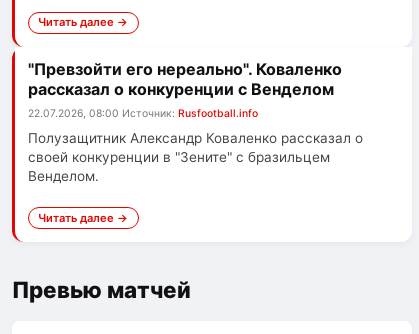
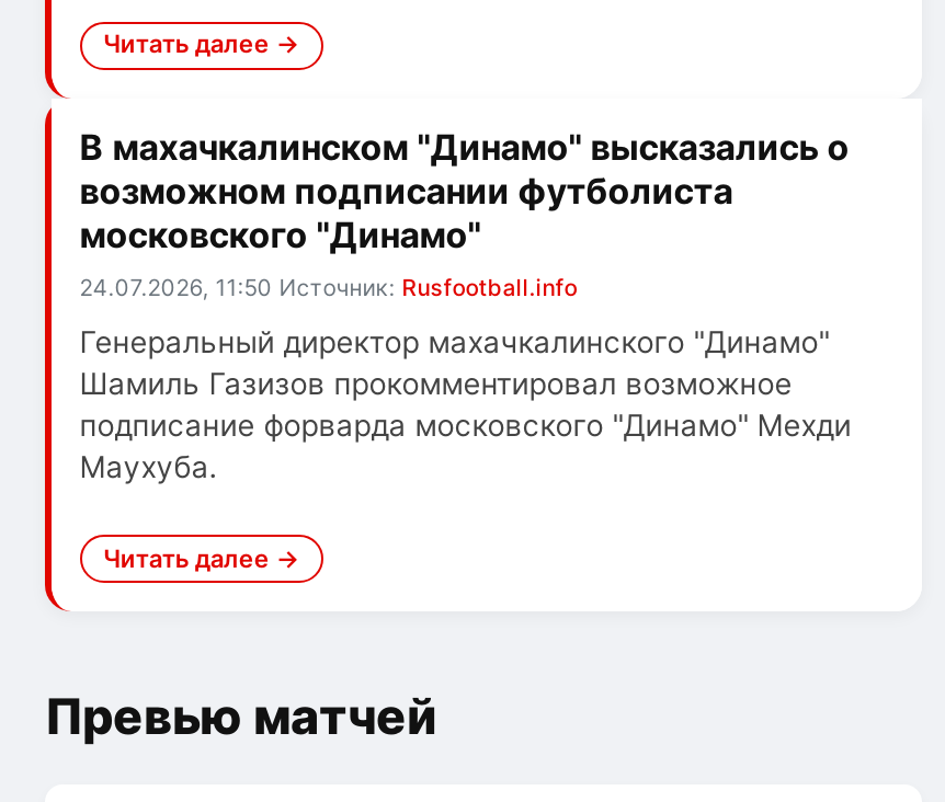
[28,59,342,120] "Превзойти его нереально". Коваленко | рассказал о конкуренции с Венделом | 22.07.2026, 08:00 Источник: Rusfootball.info -> [80,126,849,303] В махачкалинском "Динамо" высказались о | возможном подписании футболиста | московского "Динамо" | 24.07.2026, 11:50 Источник: Rusfootball.info
[28,130,363,184] Полузащитник Александр Коваленко рассказал о | своей конкуренции в "Зените" с бразильцем | Венделом. -> [80,325,851,485] Генеральный директор махачкалинского "Динамо" | Шамиль Газизов прокомментировал возможное | подписание форварда московского "Динамо" Мехди | Маухуба.

